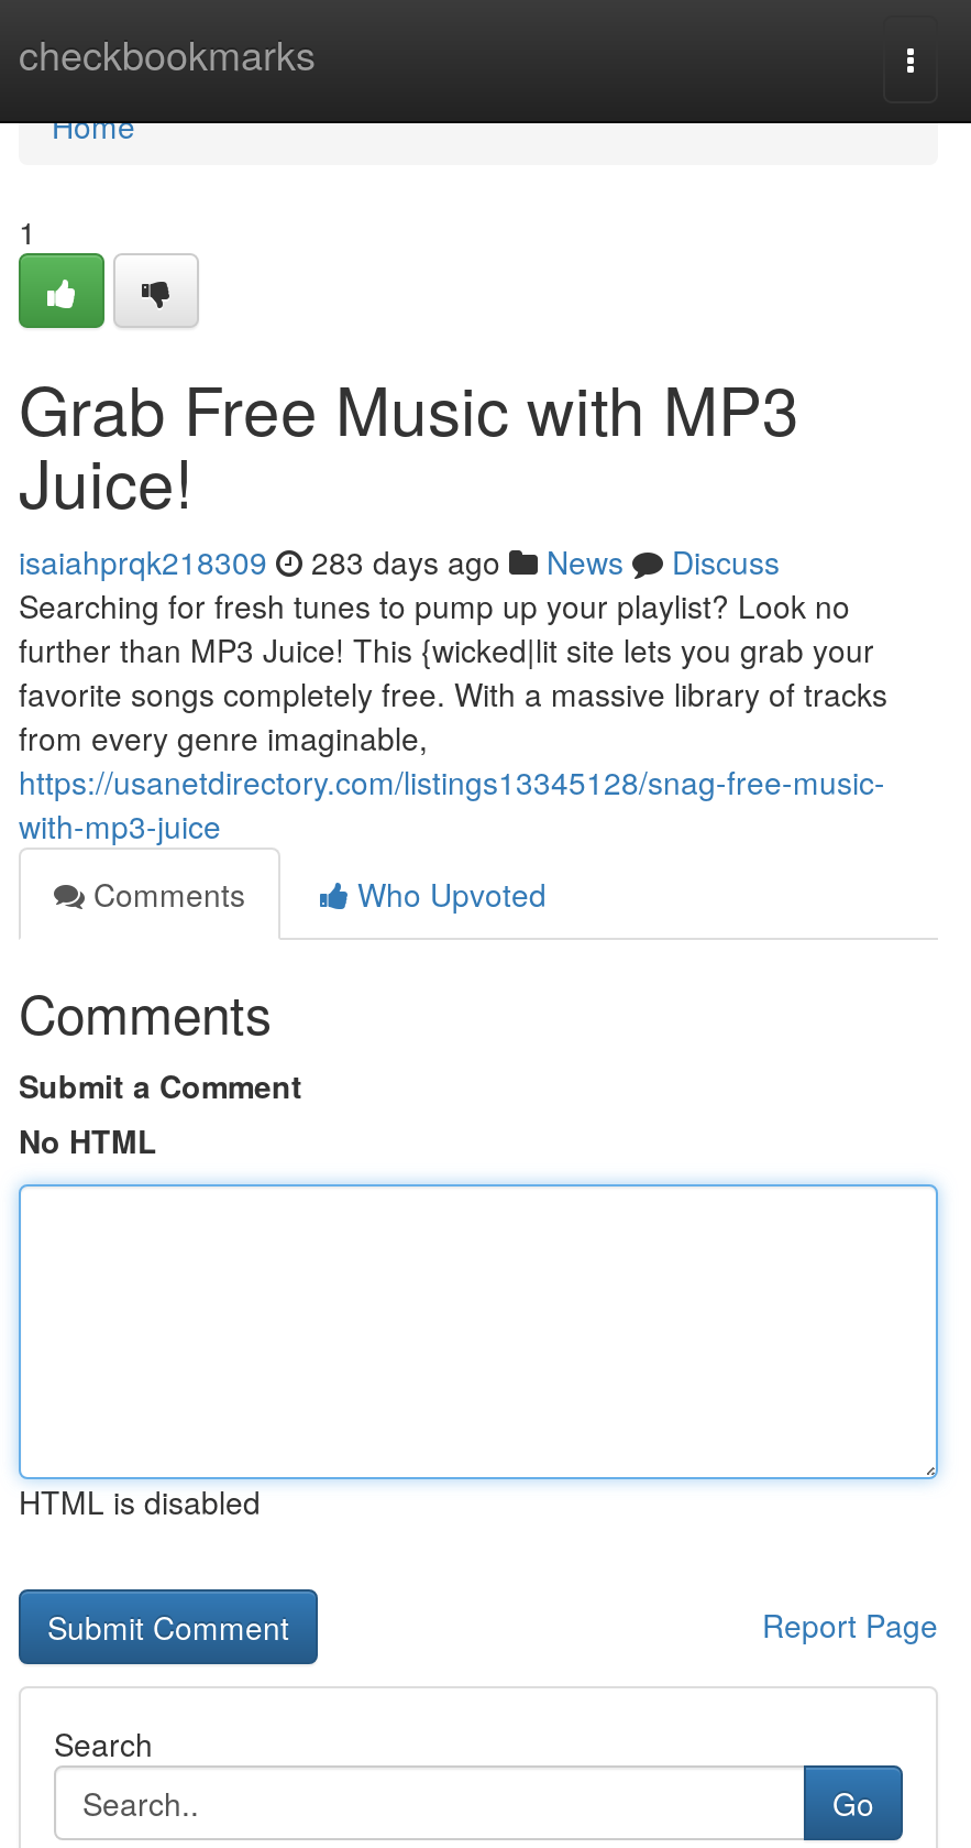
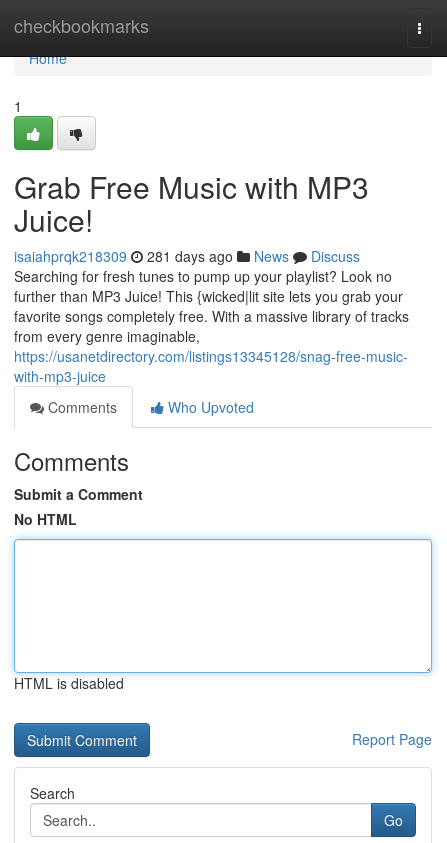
[19,539,780,583] isaiahprqk218309 283 days ago News Discuss -> [14,246,360,266] isaiahprqk218309 281 days ago News Discuss

